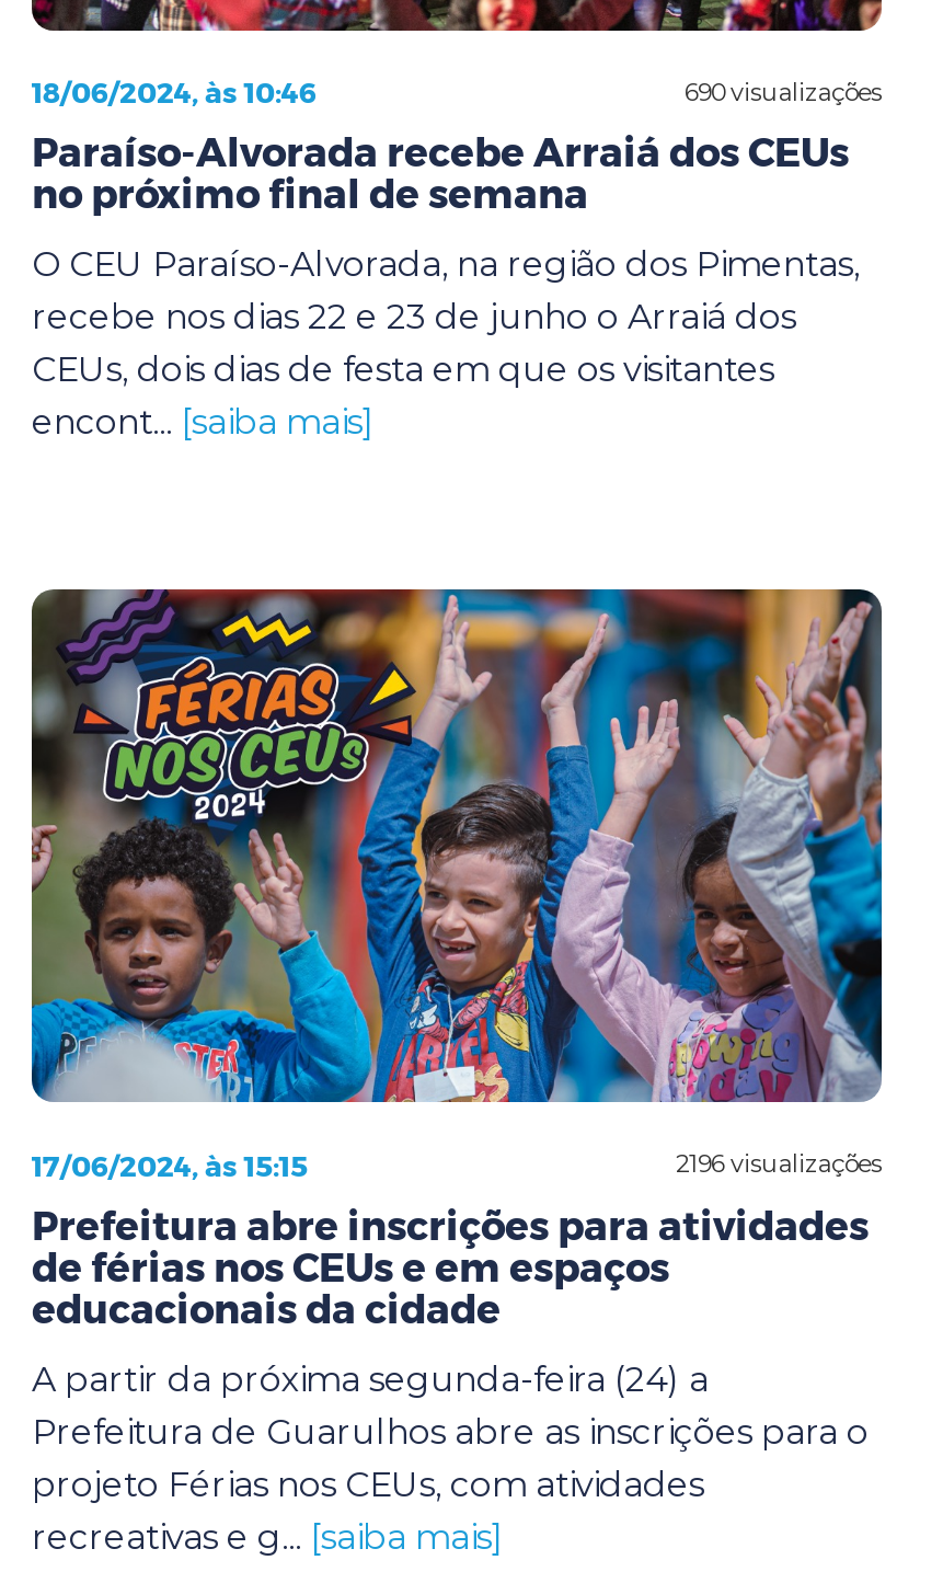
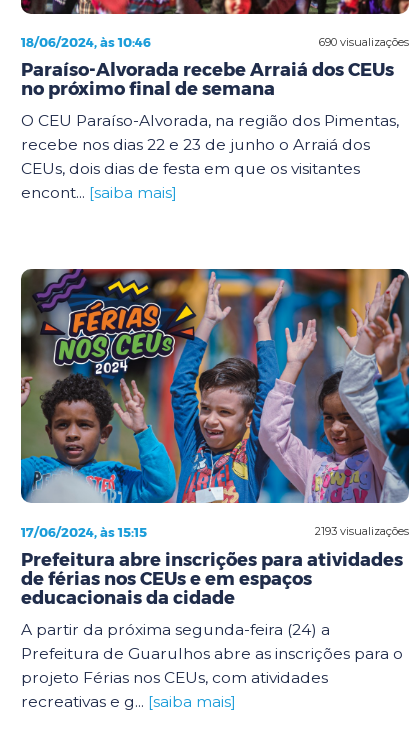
[676,1148,882,1179] 2196 visualizações -> [315,524,409,538] 2193 visualizações

